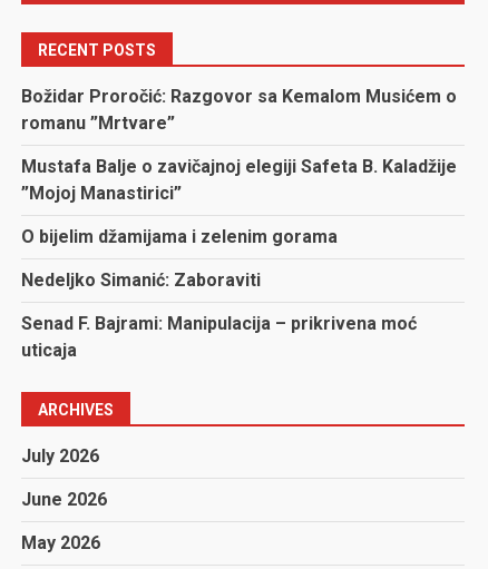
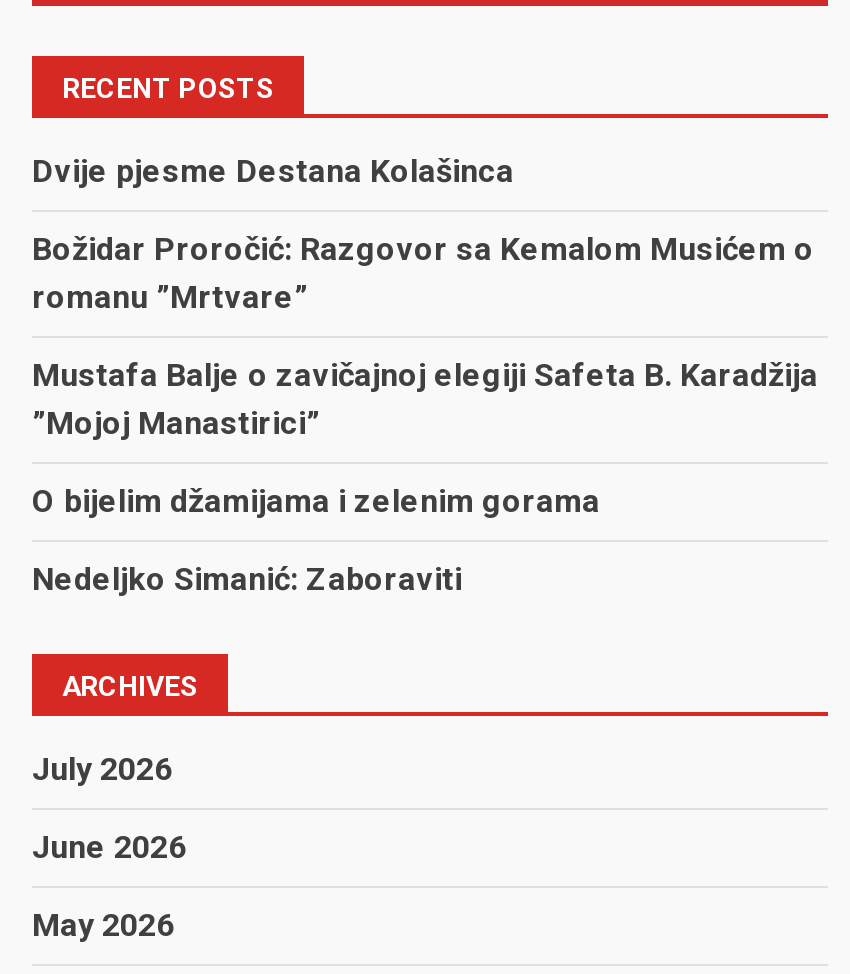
none -> [32,152,514,190] Dvije pjesme Destana Kolašinca
moved [21,86,457,134] -> [32,230,814,316]: Božidar Proročić: Razgovor sa Kemalom Musićem o | romanu ”Mrtvare”
[21,156,457,177] Mustafa Balje o zavičajnoj elegiji Safeta B. Kaladžije -> [32,356,818,394] Mustafa Balje o zavičajnoj elegiji Safeta B. Karadžija
moved [21,183,338,291] -> [32,404,600,598]: ”Mojoj Manastirici” | O bijelim džamijama i zelenim gorama | Nedeljko Simanić: Zaboraviti
[21,313,417,361] Senad F. Bajrami: Manipulacija – prikrivena moć | uticaja -> none

